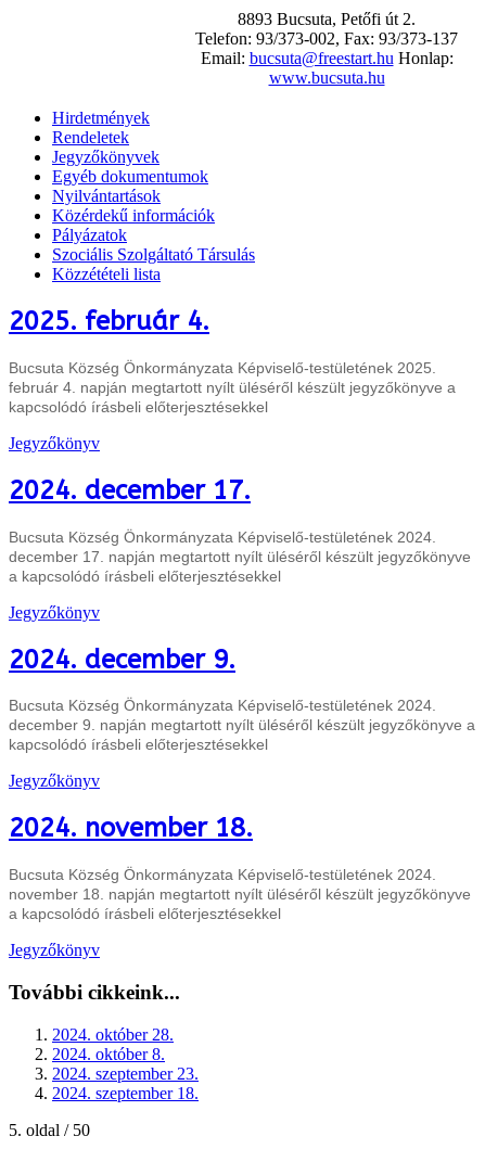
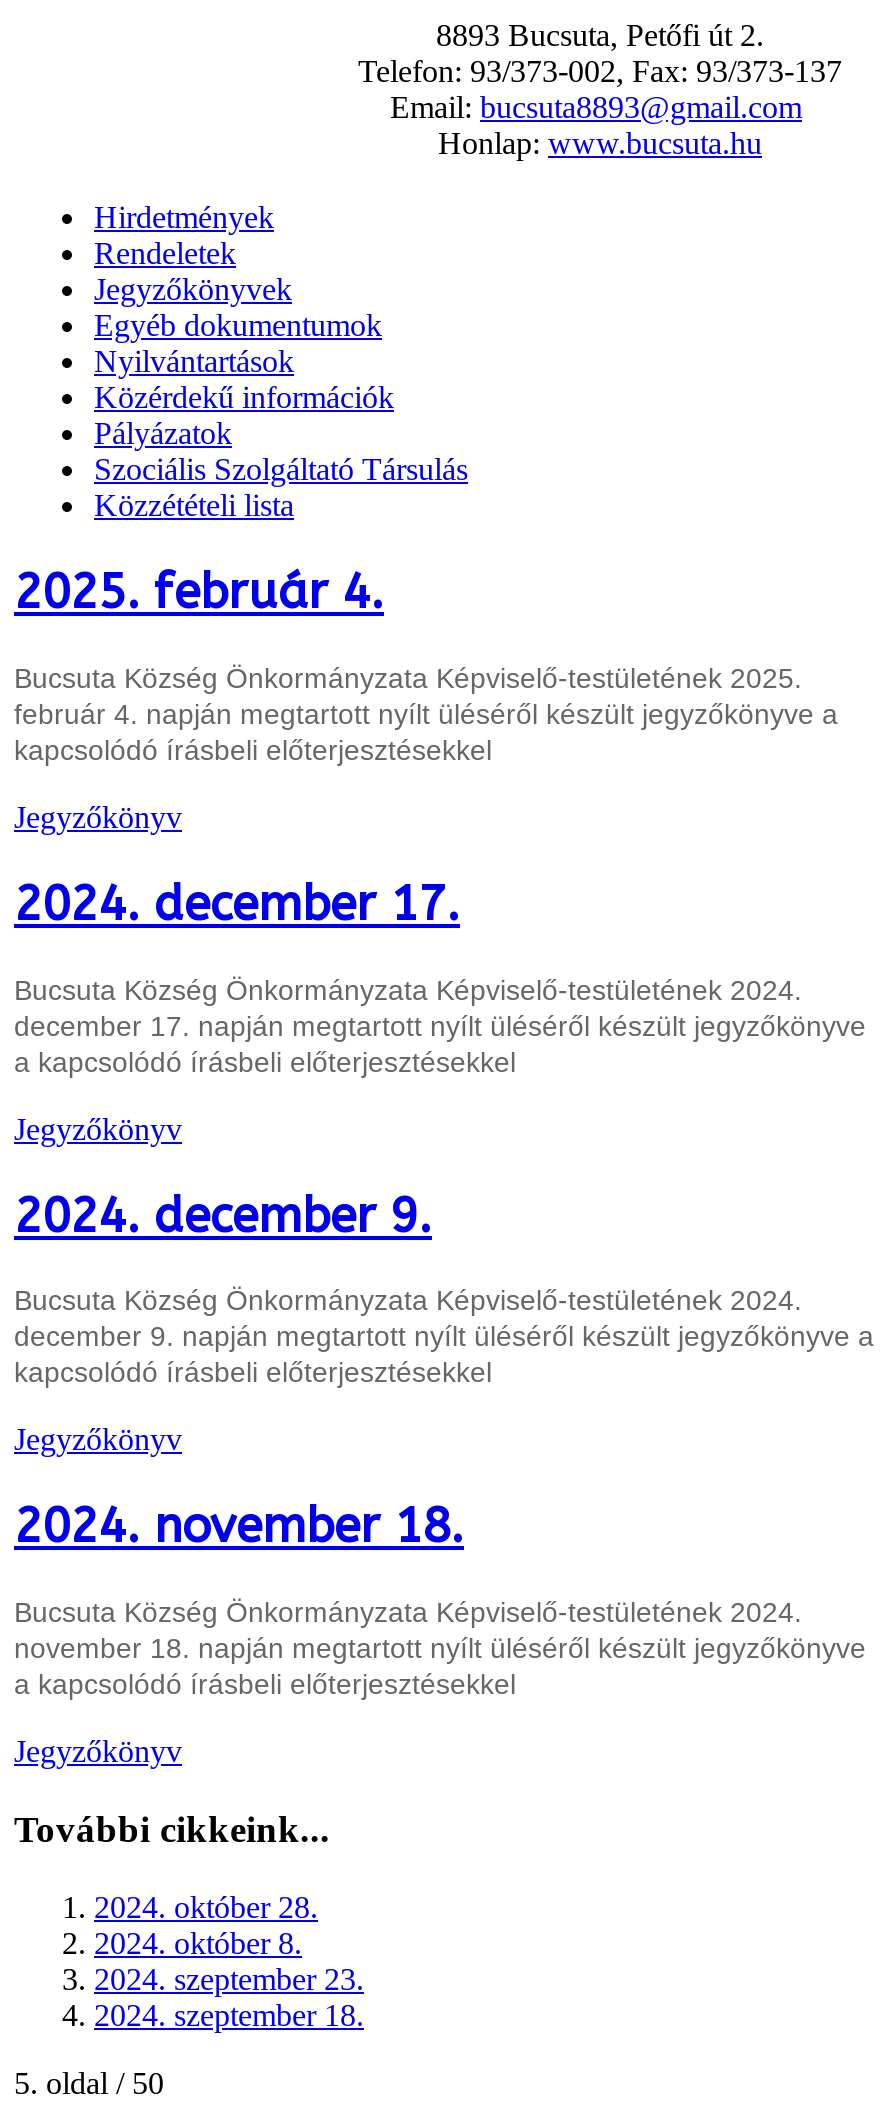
[200,49,453,87] Email: bucsuta@freestart.hu Honlap: | www.bucsuta.hu -> [390,90,802,160] Email: bucsuta8893@gmail.com | Honlap: www.bucsuta.hu

